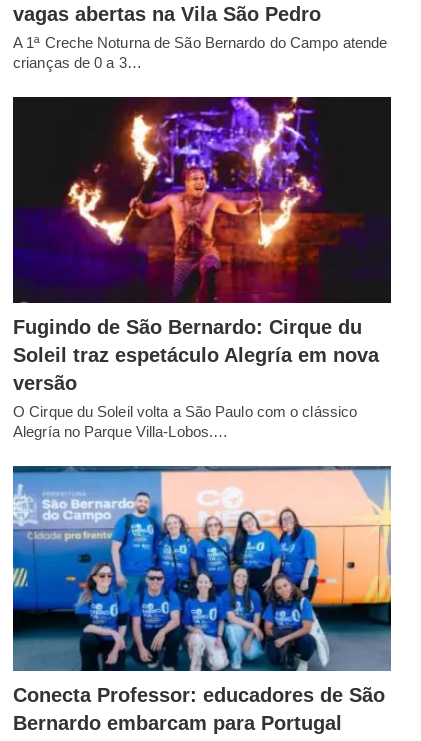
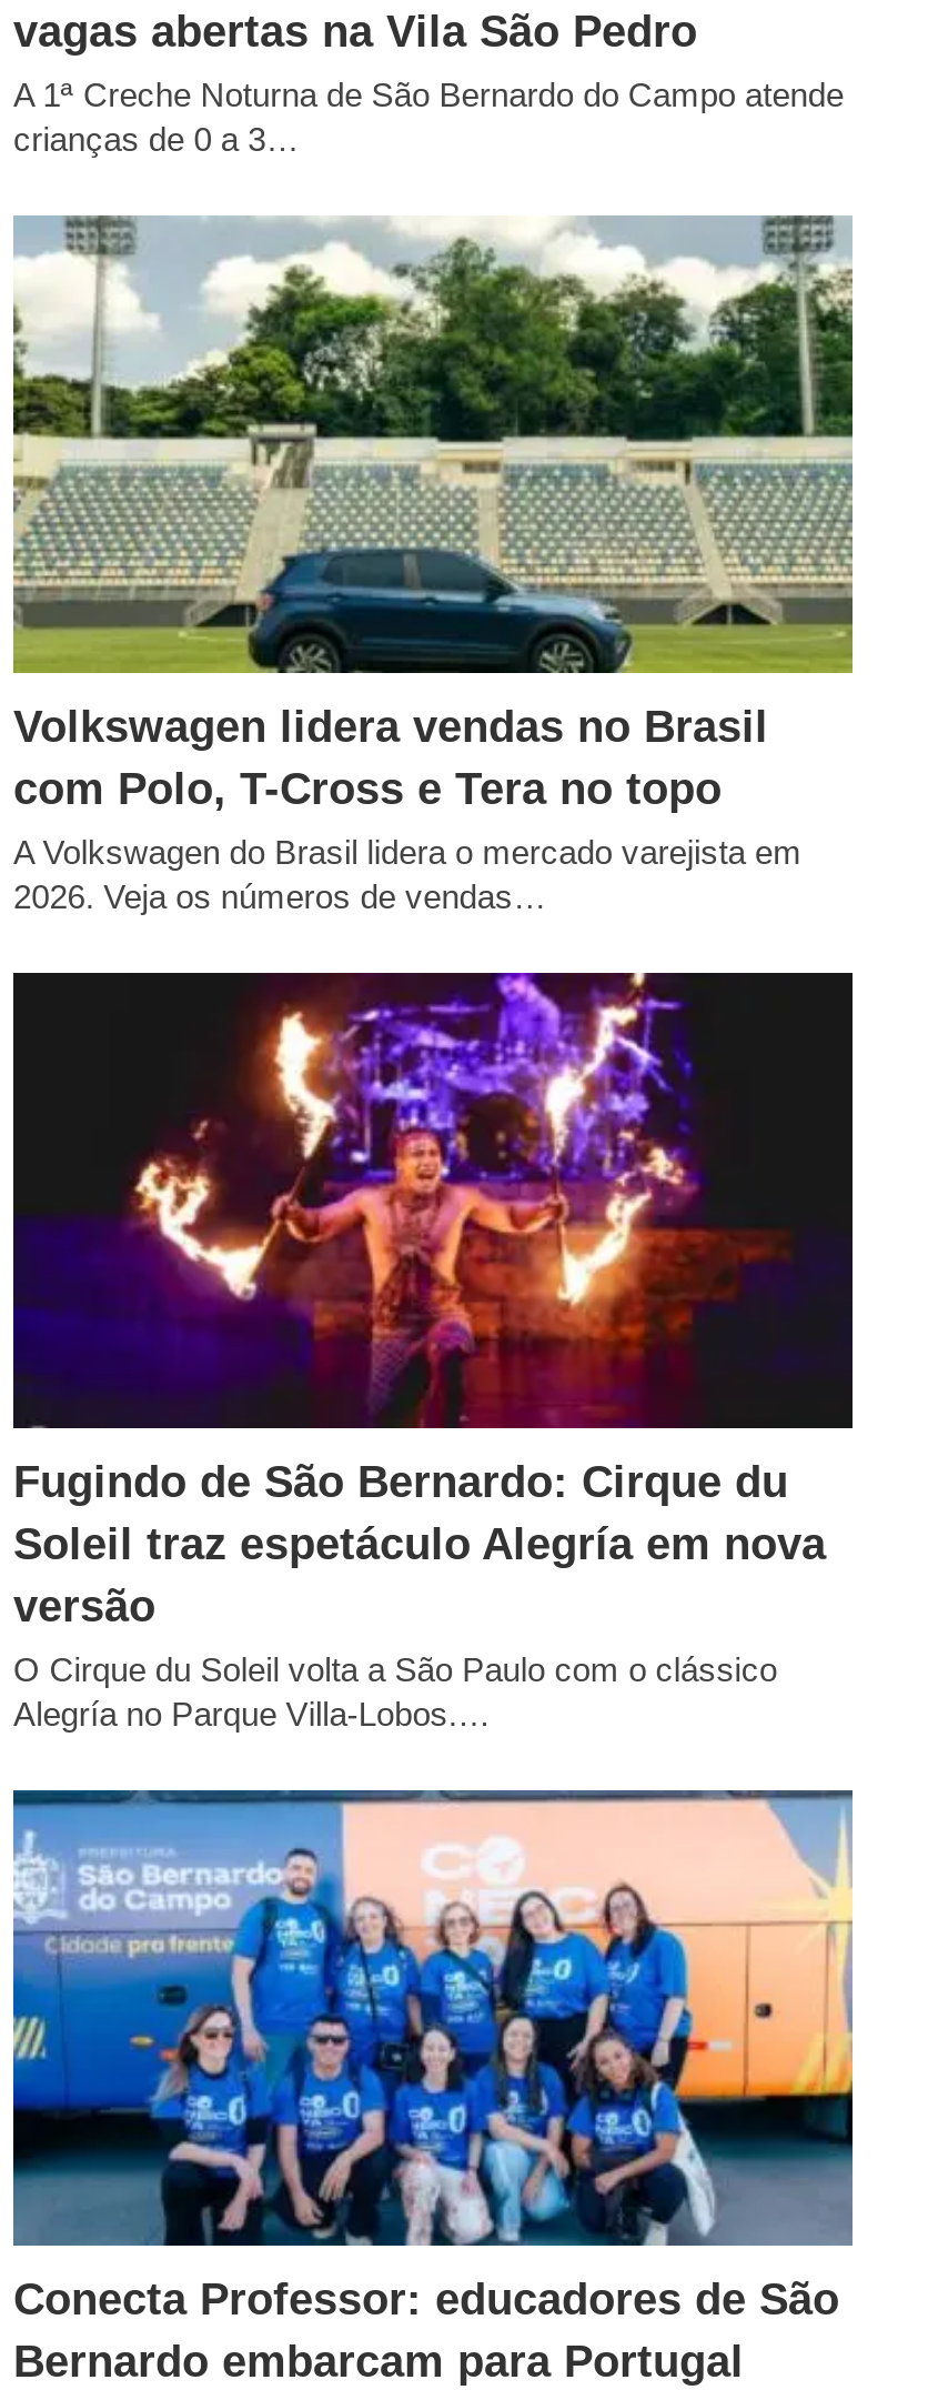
none -> [11,215,855,915] [image] | Volkswagen lidera vendas no Brasil | com Polo, T-Cross e Tera no topo | A Volkswagen do Brasil lidera o mercado varejista em | 2026. Veja os números de vendas…

